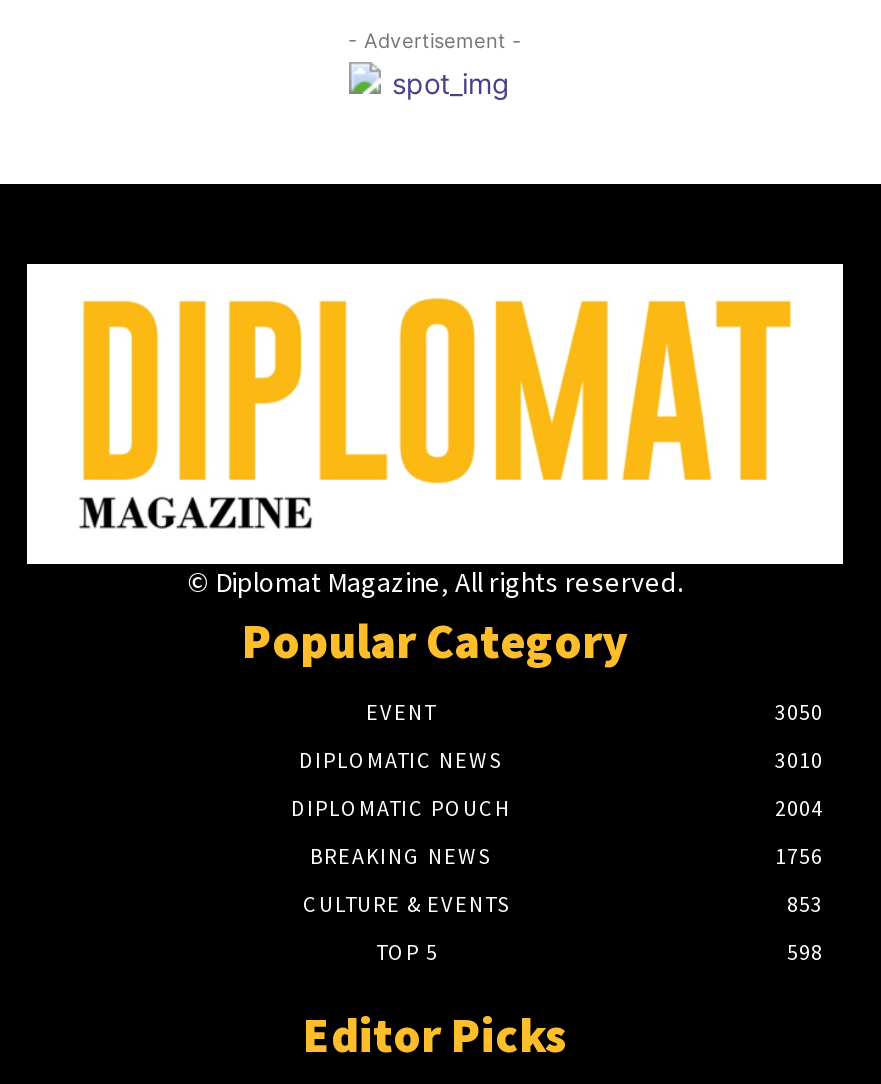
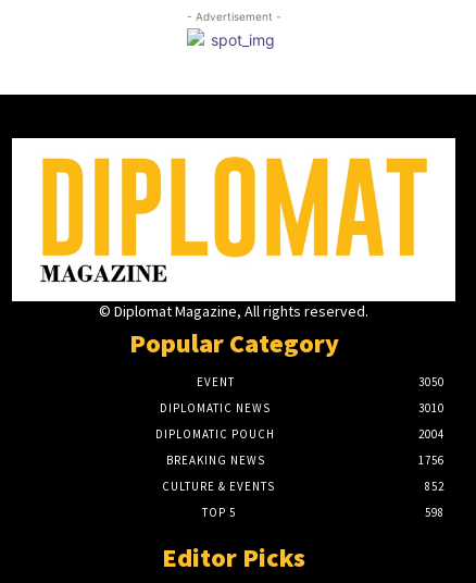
[787,889,823,917] 853 -> [425,478,444,493] 852

